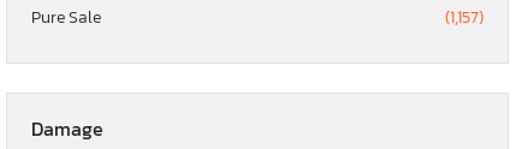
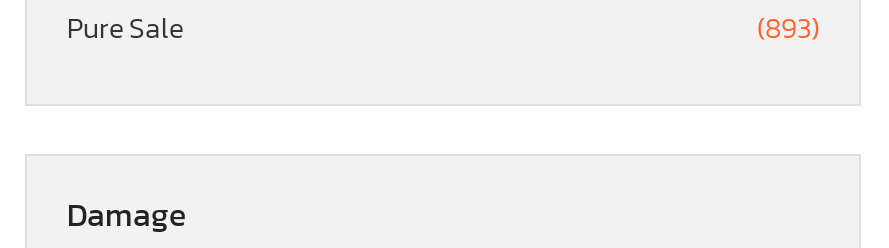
[445,4,484,29] (1,157) -> [757,7,819,49] (893)

